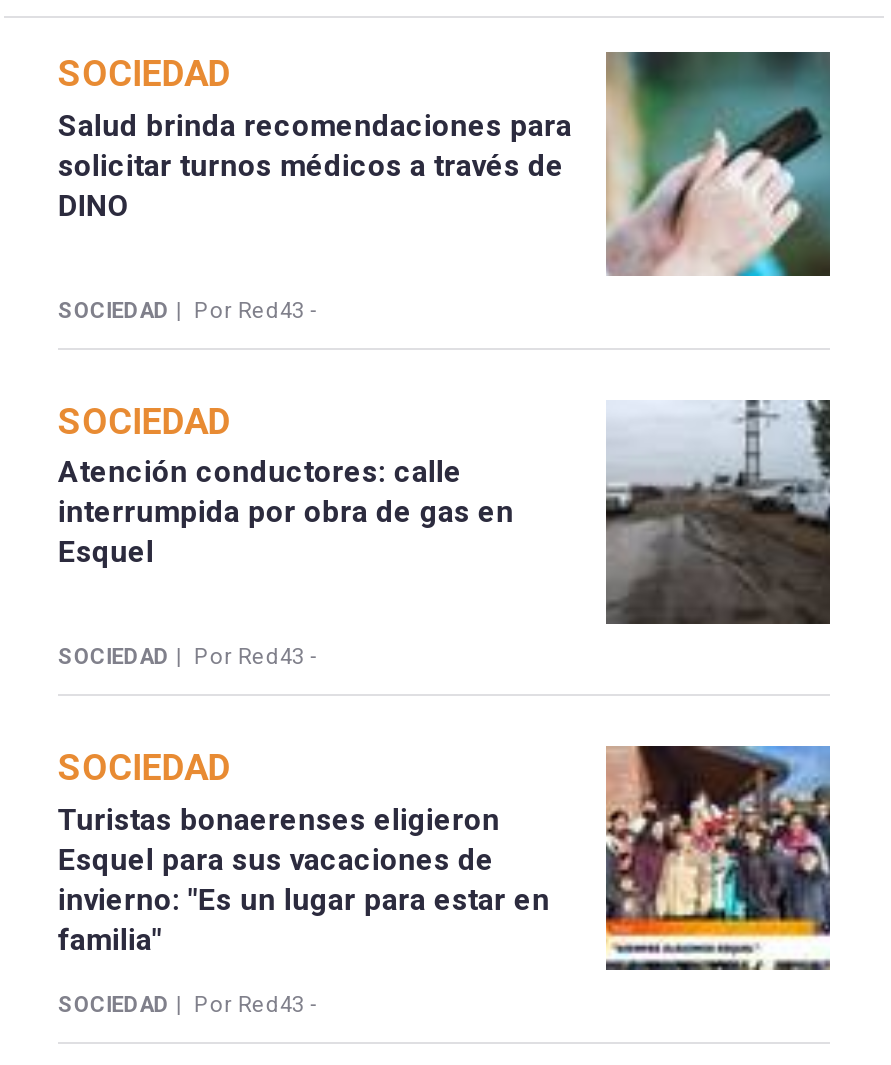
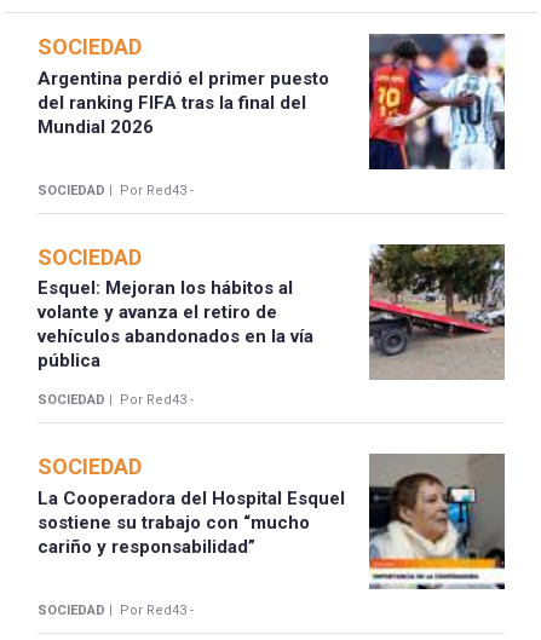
[58,50,832,278] [image] | Salud brinda recomendaciones para | solicitar turnos médicos a través de | DINO -> [37,33,506,171] [image] | Argentina perdió el primer puesto | del ranking FIFA tras la final del | Mundial 2026
[606,400,832,624] [image] -> [368,243,505,379] [image]
[58,455,514,571] Atención conductores: calle | interrumpida por obra de gas en | Esquel -> [37,277,313,372] Esquel: Mejoran los hábitos al | volante y avanza el retiro de | vehículos abandonados en la vía | pública
[58,744,832,972] [image] | Turistas bonaerenses eligieron | Esquel para sus vacaciones de | invierno: "Es un lugar para estar en | familia" -> [37,452,506,589] [image] | La Cooperadora del Hospital Esquel | sostiene su trabajo con “mucho | cariño y responsabilidad”

